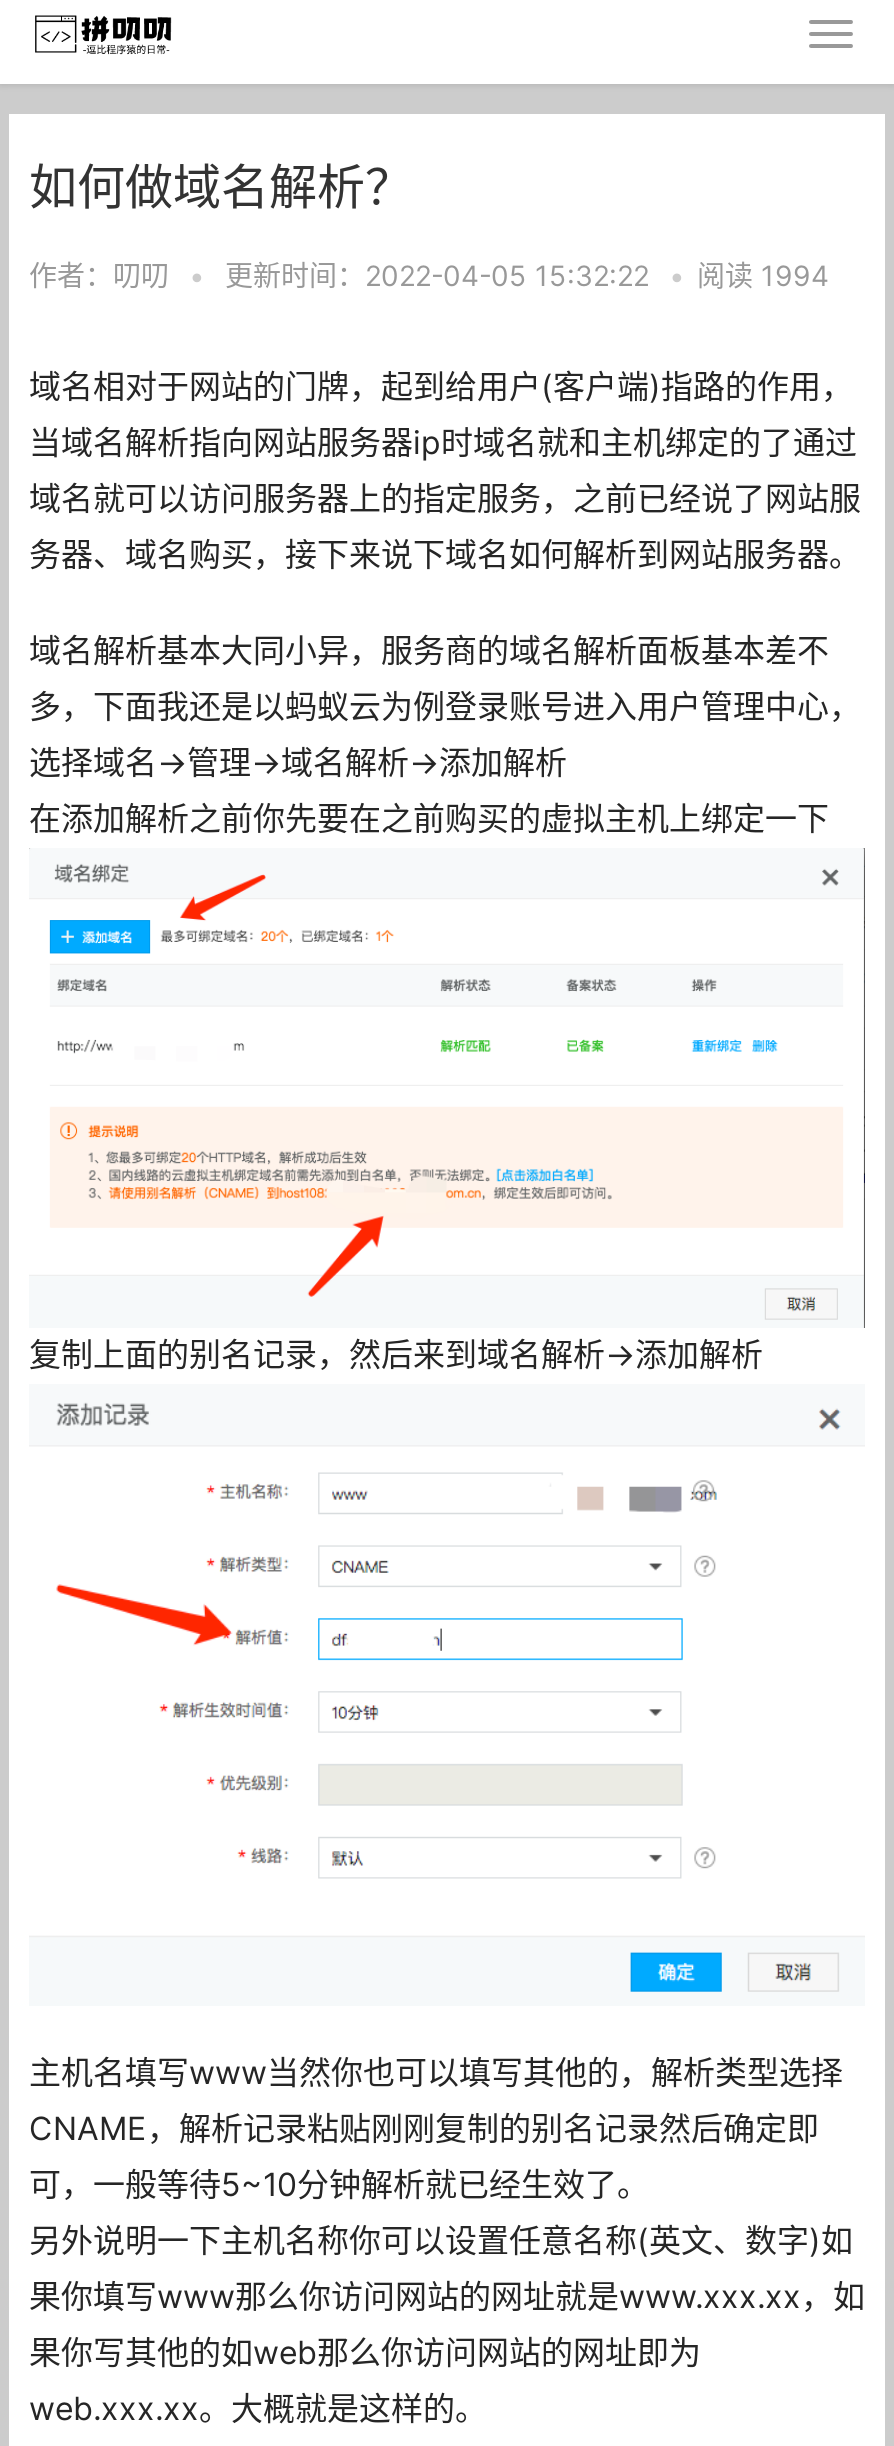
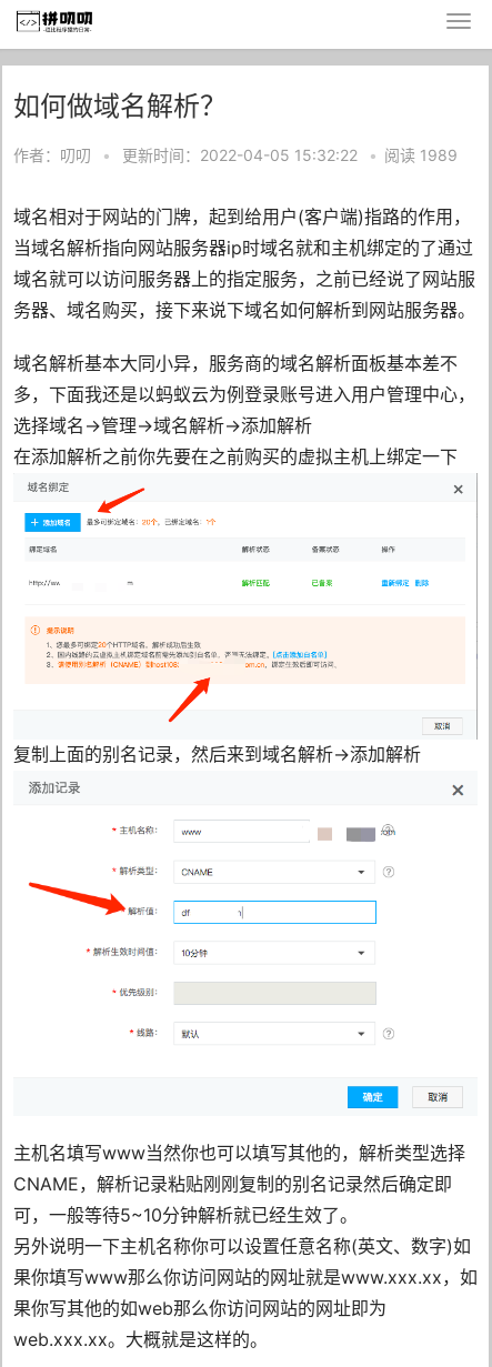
[29,258,829,292] 作者：叨叨 • 更新时间：2022-04-05 15:32:22 • 阅读 1994 -> [13,145,458,164] 作者：叨叨 • 更新时间：2022-04-05 15:32:22 • 阅读 1989

